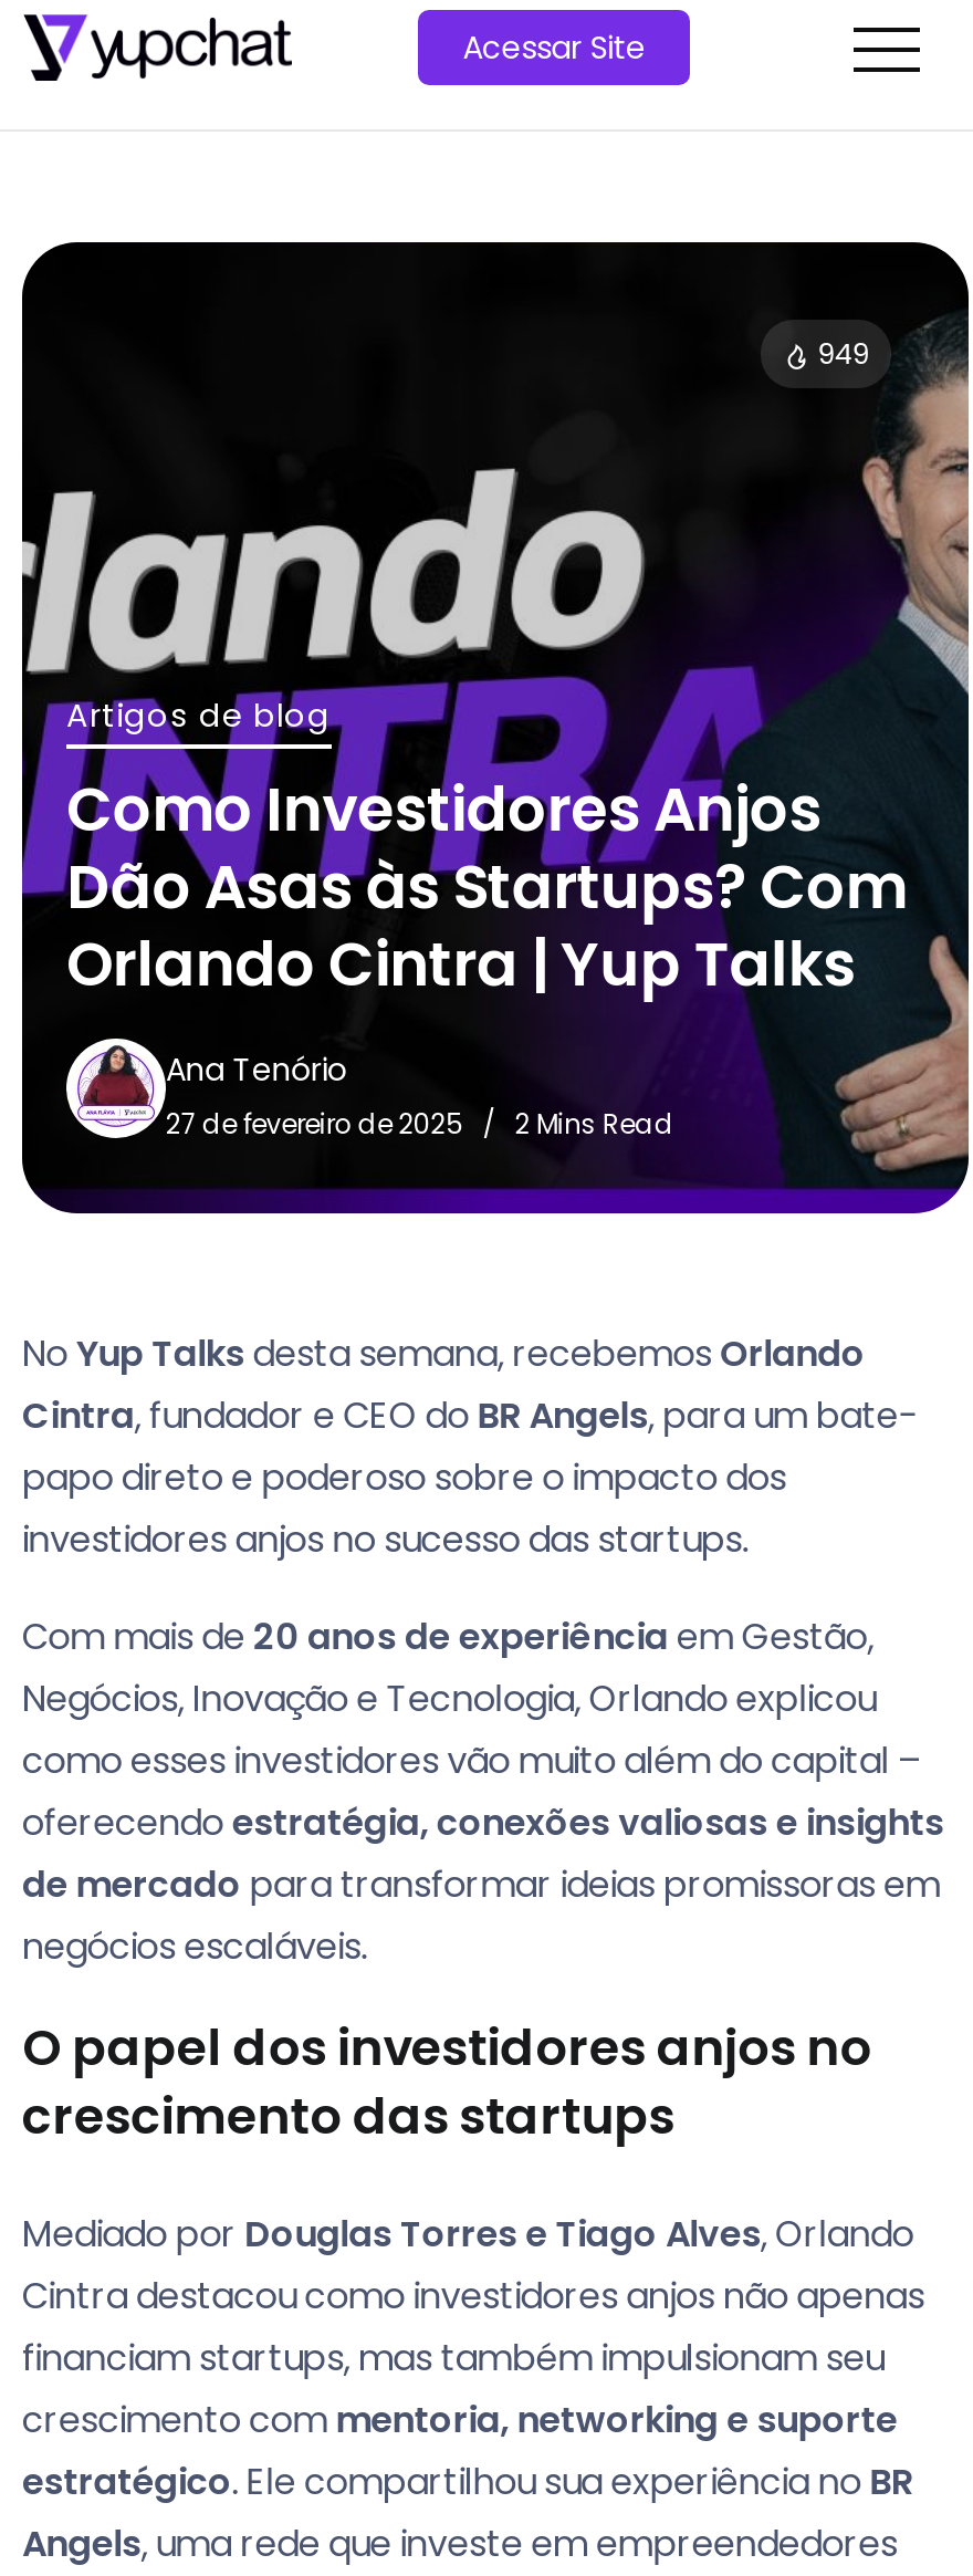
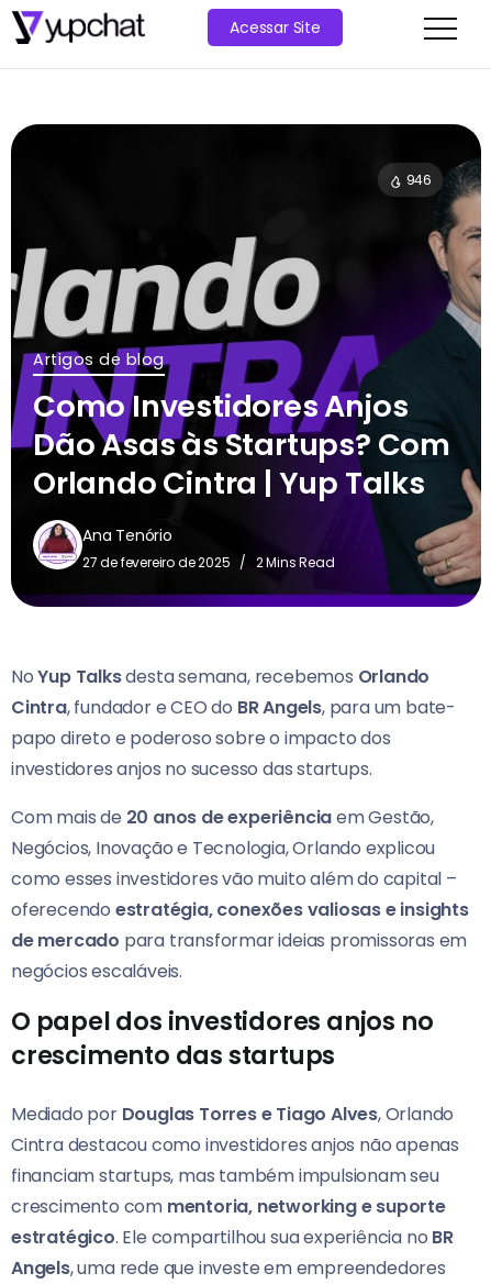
[817,335,869,373] 949 -> [406,170,432,189] 946

